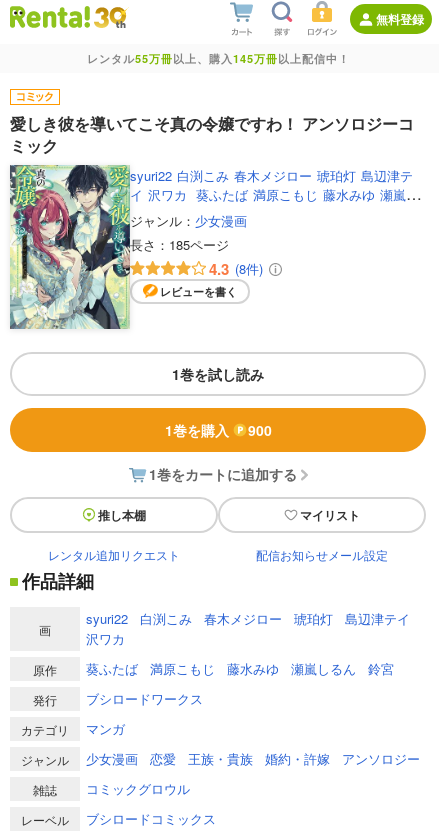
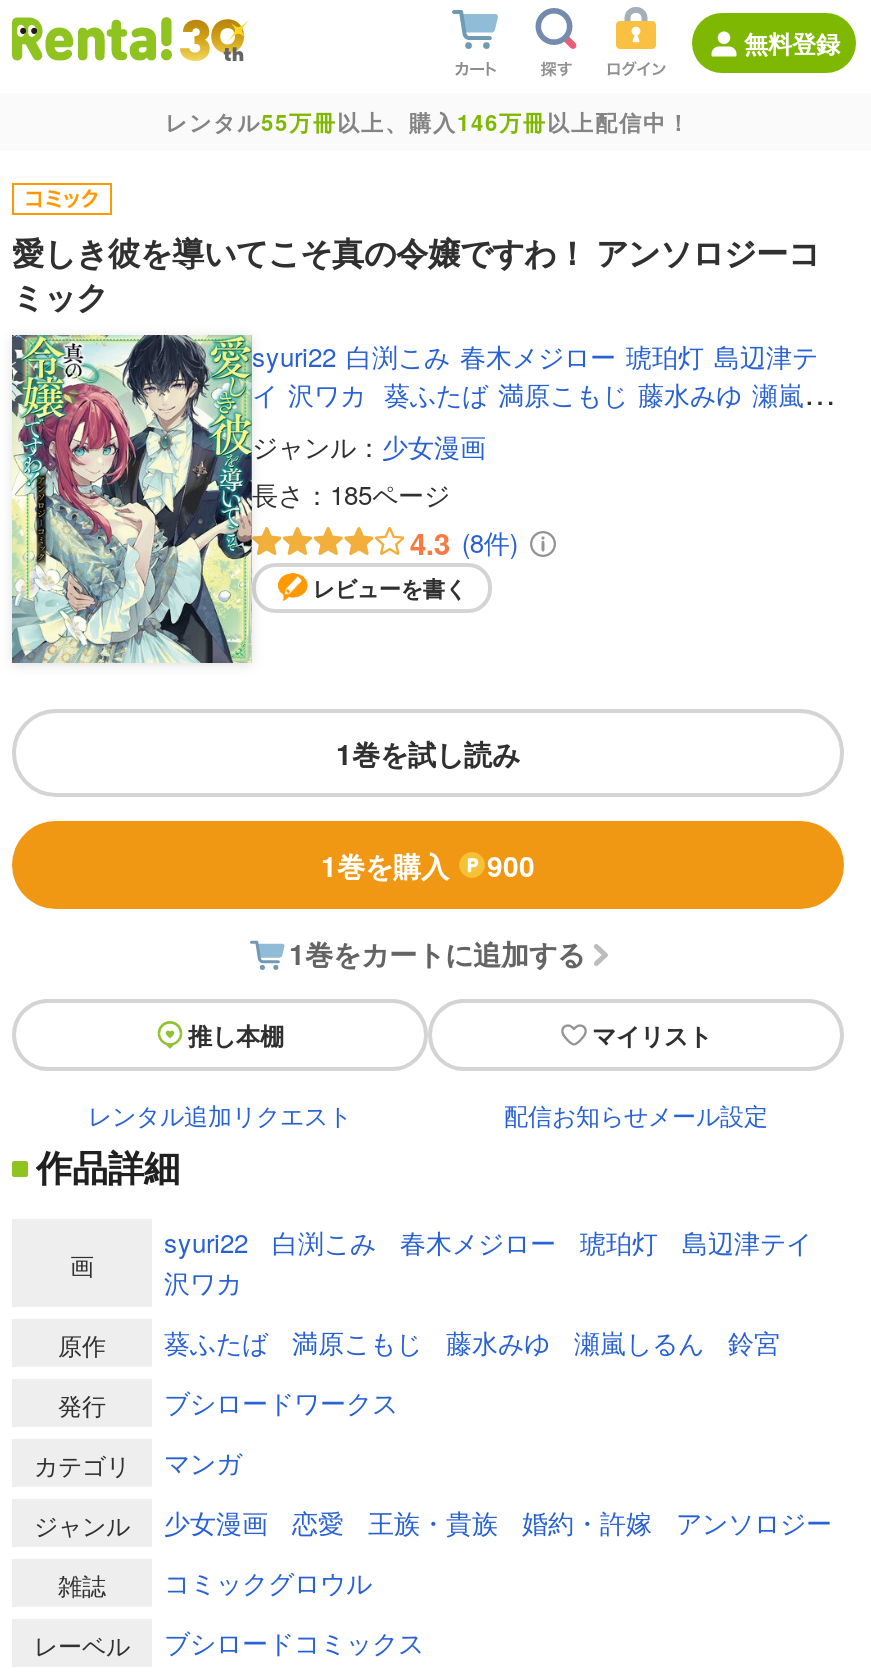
[86,51,349,66] レンタル55万冊以上、購入145万冊以上配信中！ -> [165,107,691,137] レンタル55万冊以上、購入146万冊以上配信中！

